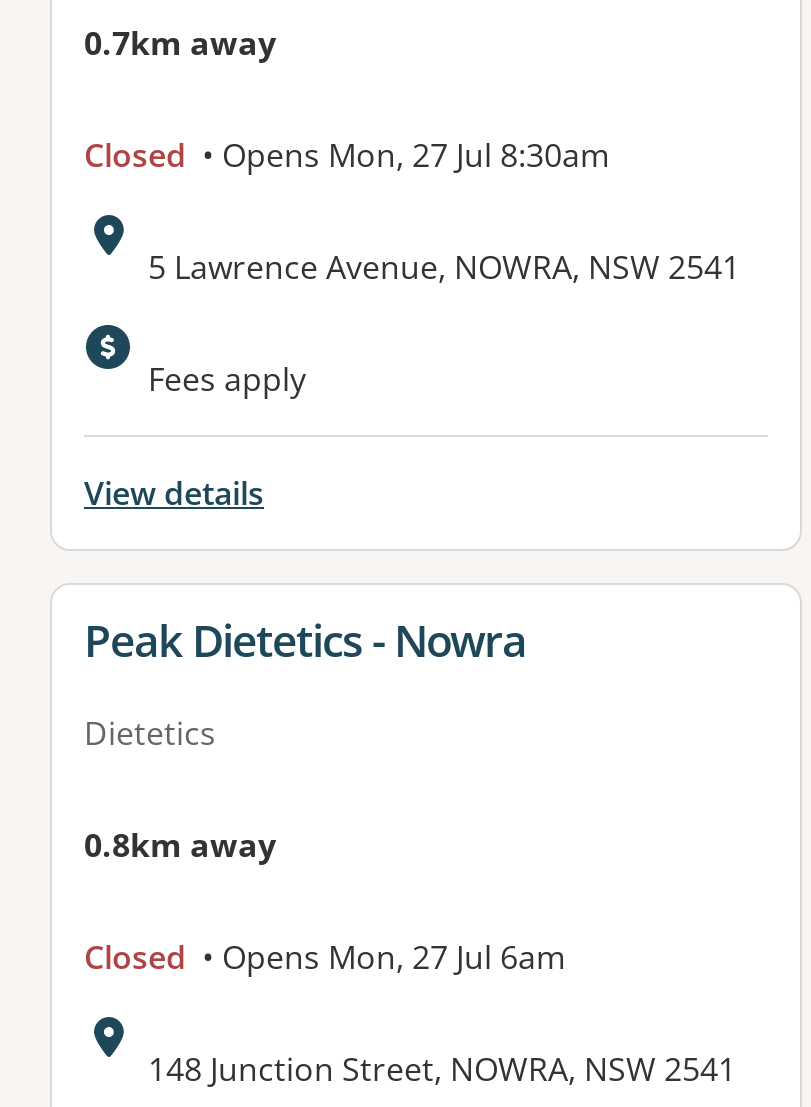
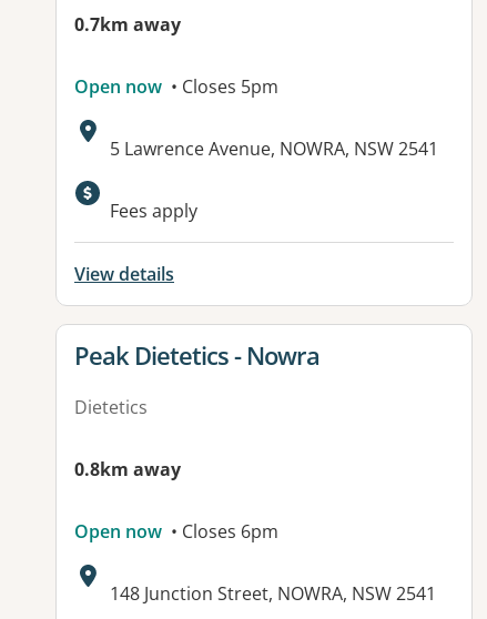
[84,134,610,178] Closed • Opens Mon, 27 Jul 8:30am -> [74,75,278,99] Open now • Closes 5pm
[84,936,566,980] Closed • Opens Mon, 27 Jul 6am -> [74,520,278,544] Open now • Closes 6pm

